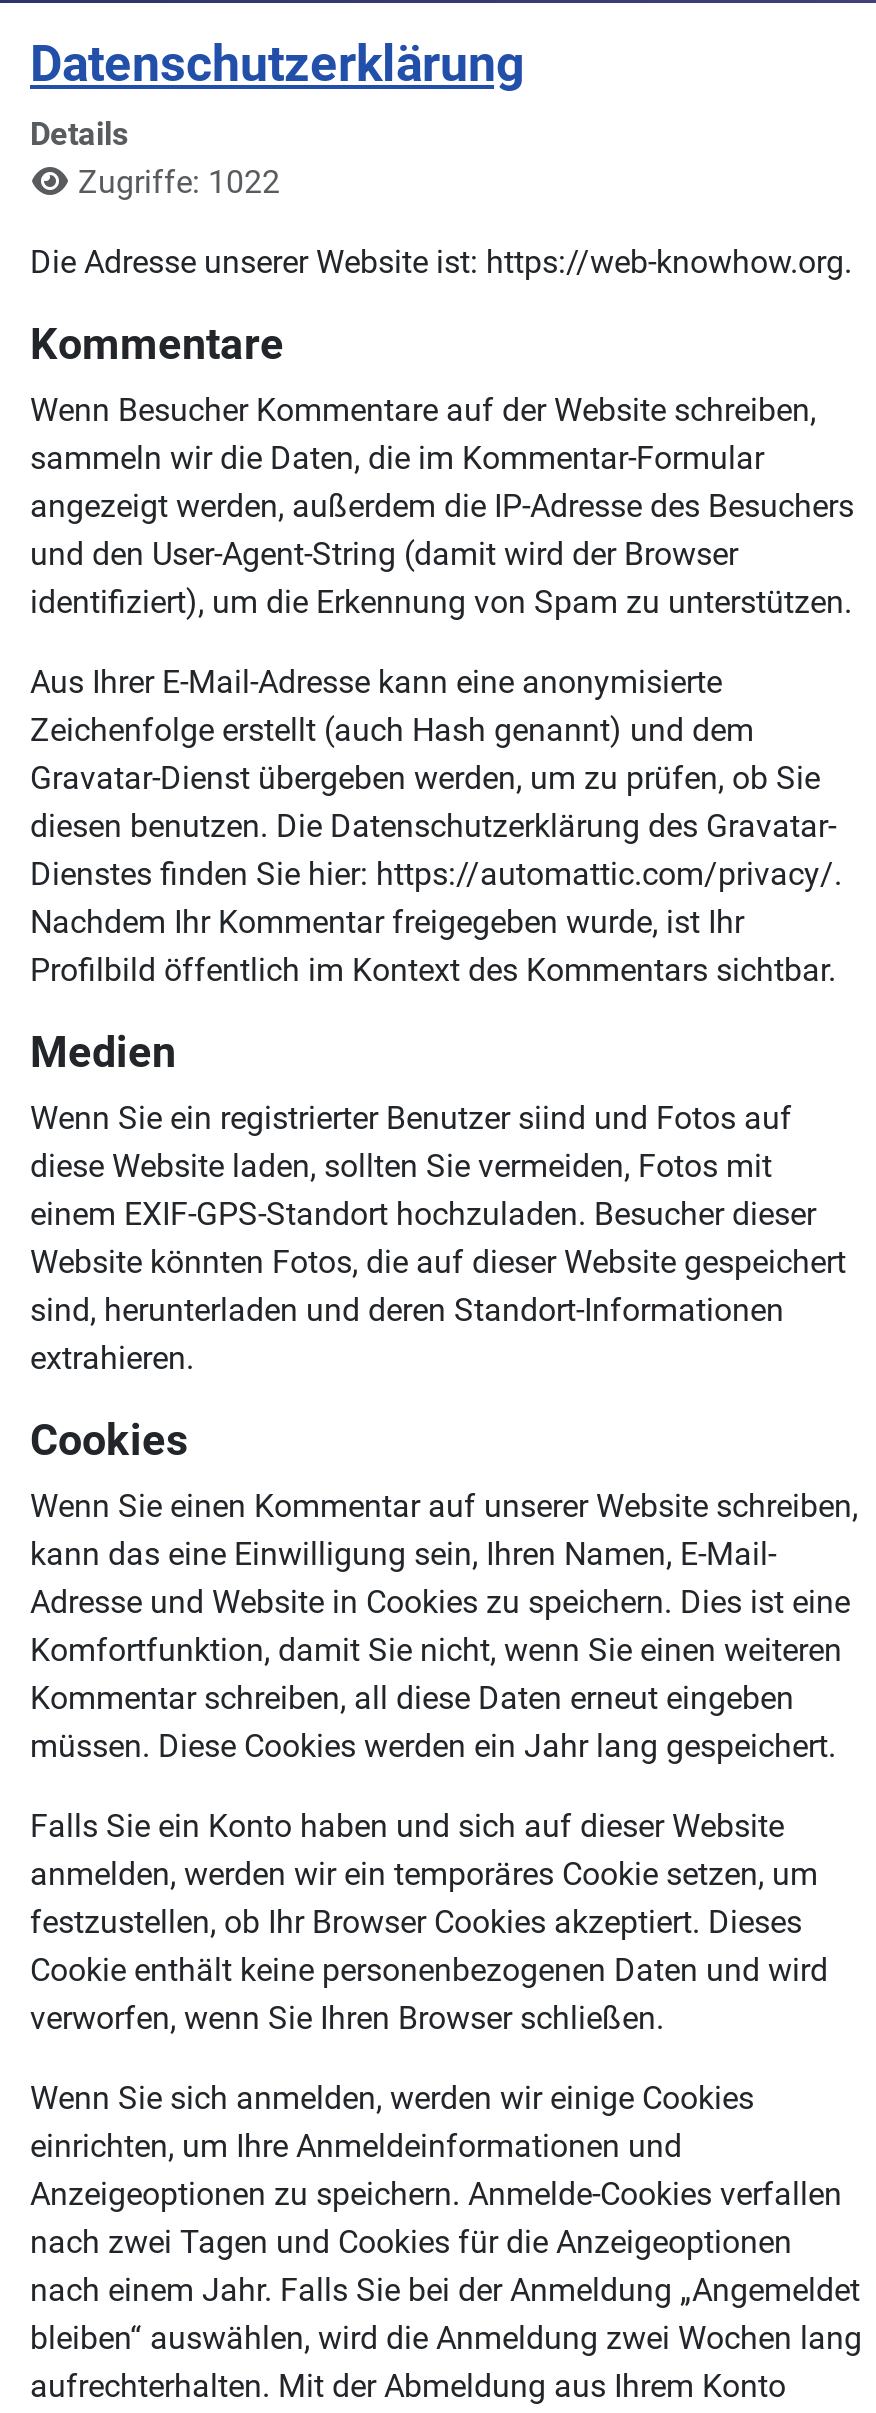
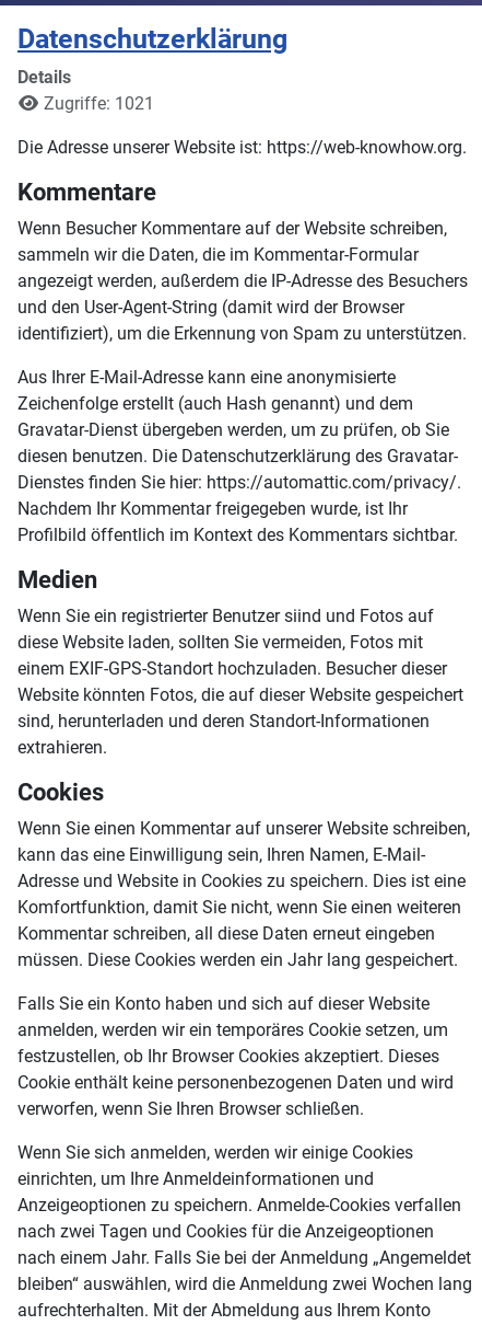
[78,163,280,201] Zugriffe: 1022 -> [44,93,154,114] Zugriffe: 1021

